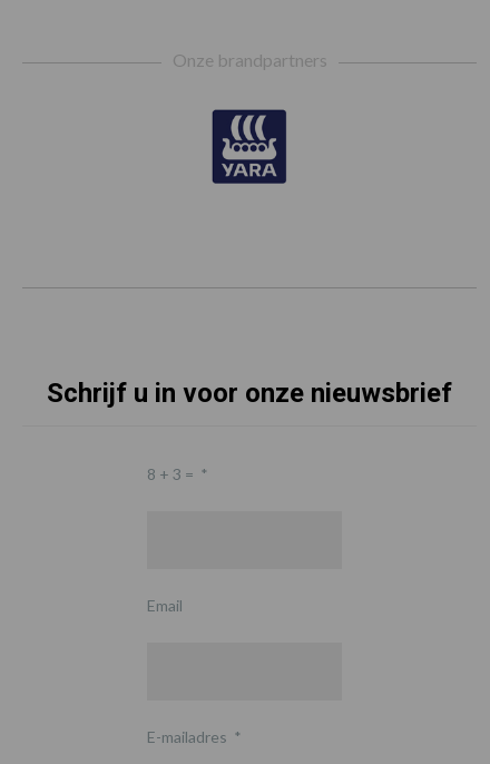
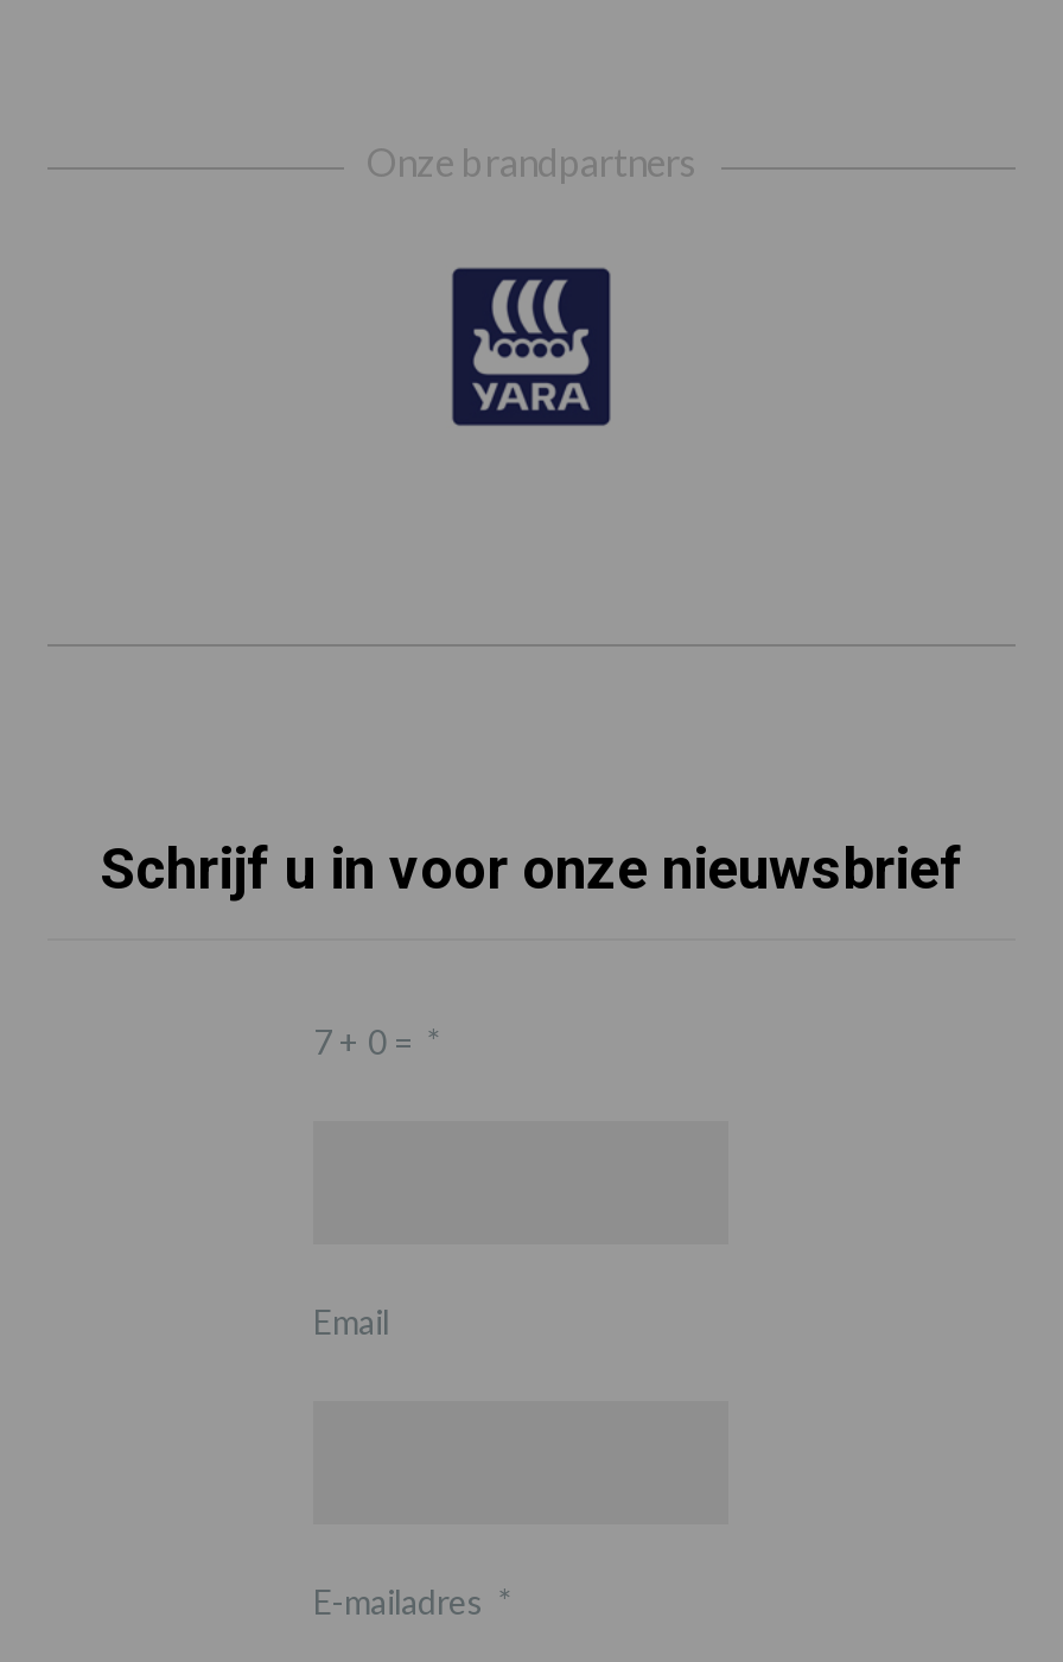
[147,464,208,483] 8 + 3 = * -> [313,1020,444,1061] 7 + 0 = *

